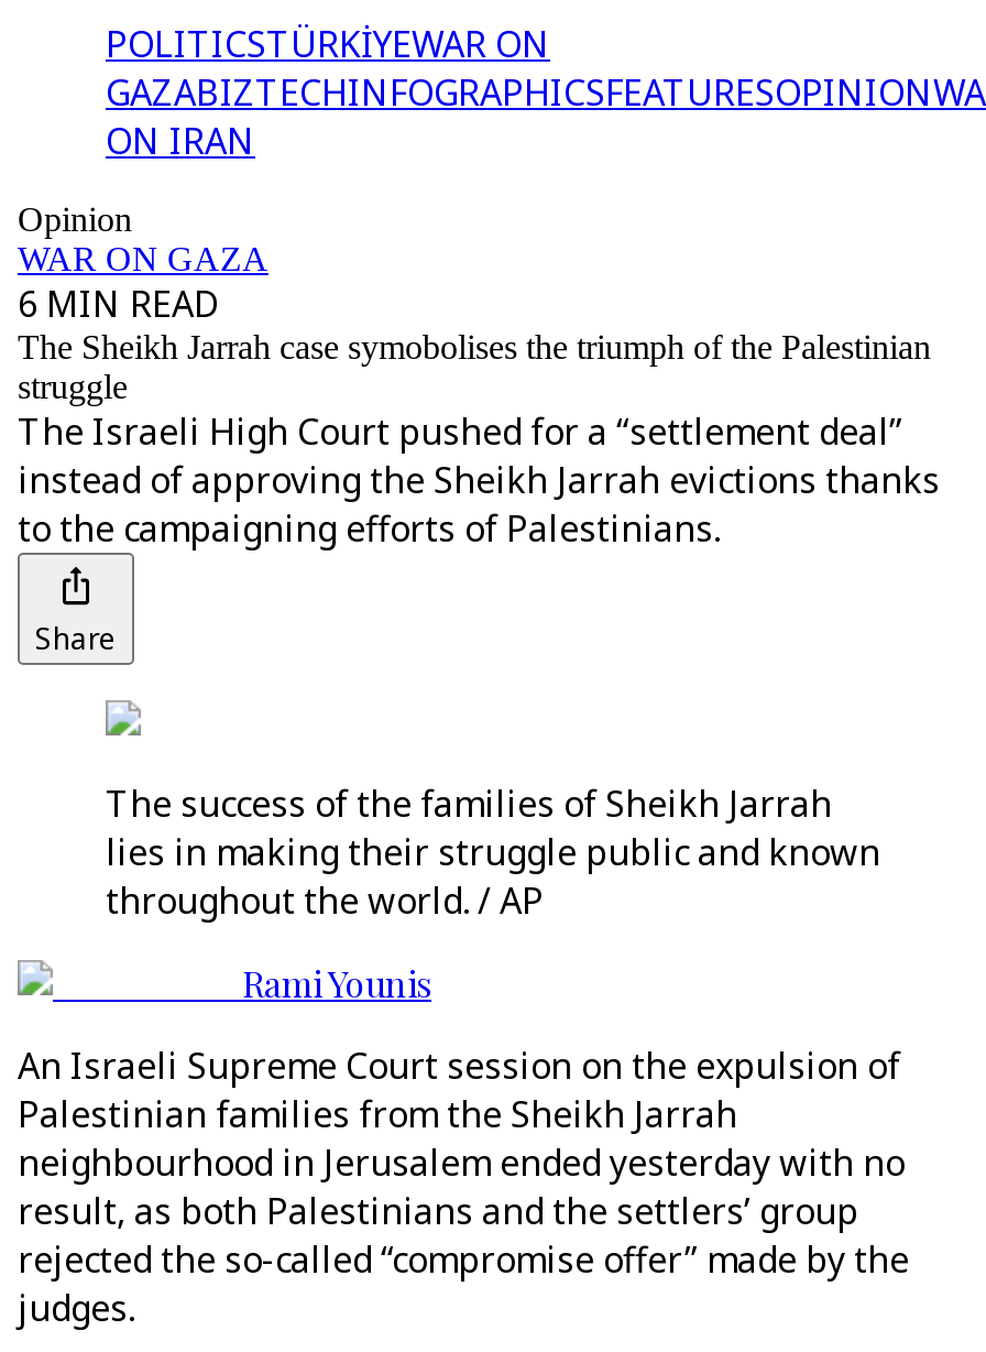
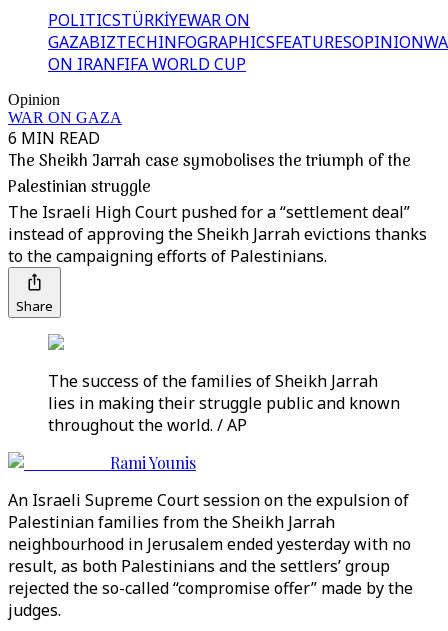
[106,117,255,165] ON IRAN -> [48,53,246,75] ON IRAN FIFA WORLD CUP

